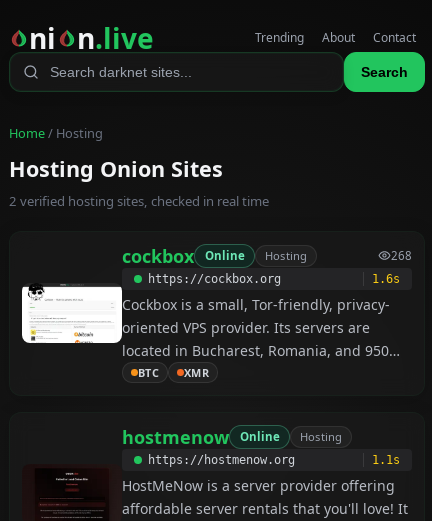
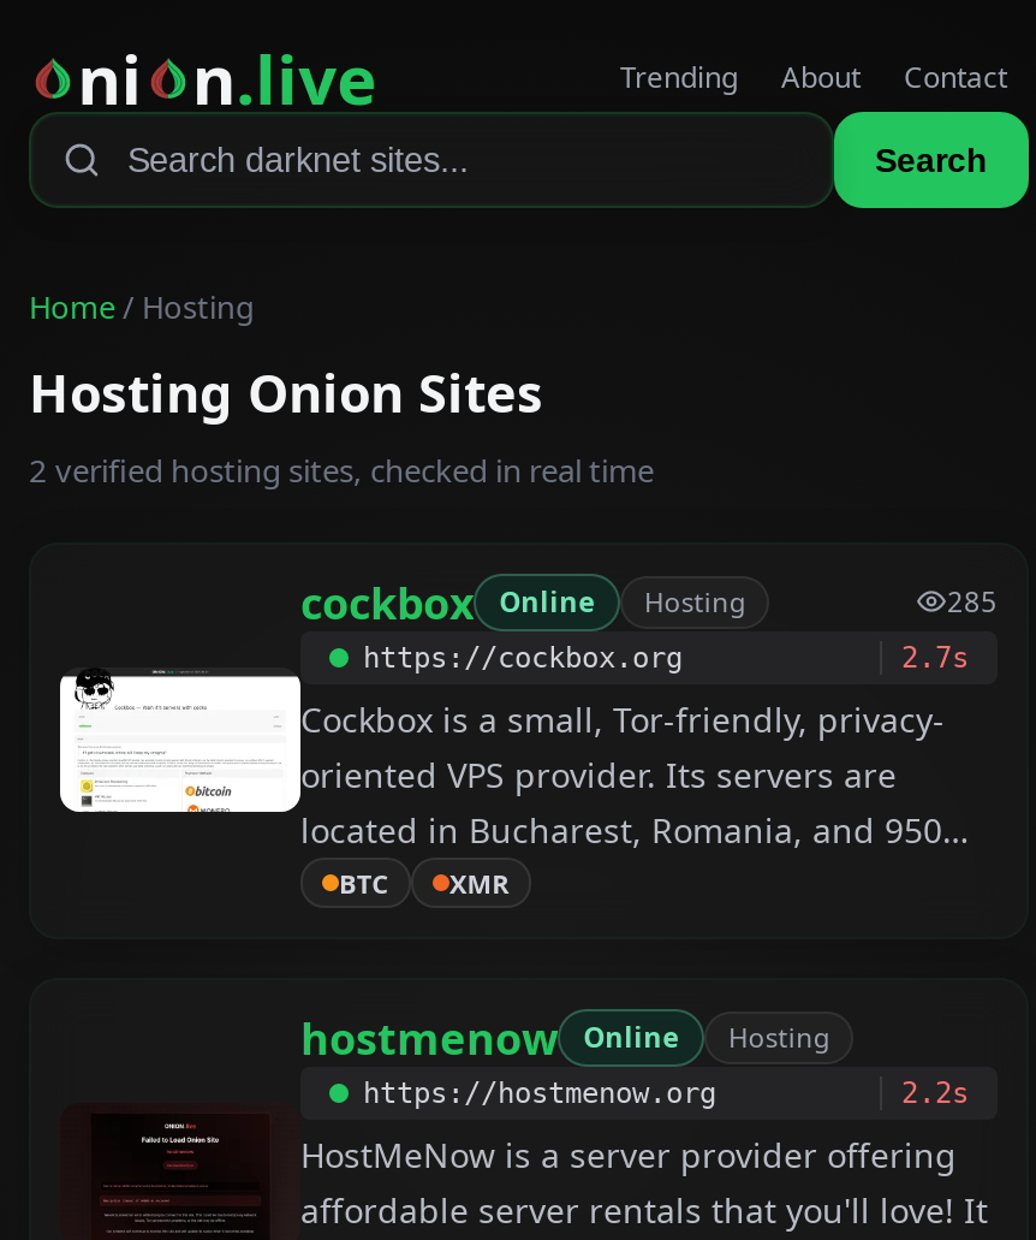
[391,248,412,263] 268 -> [947,584,998,620] 285
[372,272,400,286] 1.6s -> [901,641,969,674] 2.7s
[372,453,400,467] 1.1s -> [901,1076,969,1110] 2.2s

